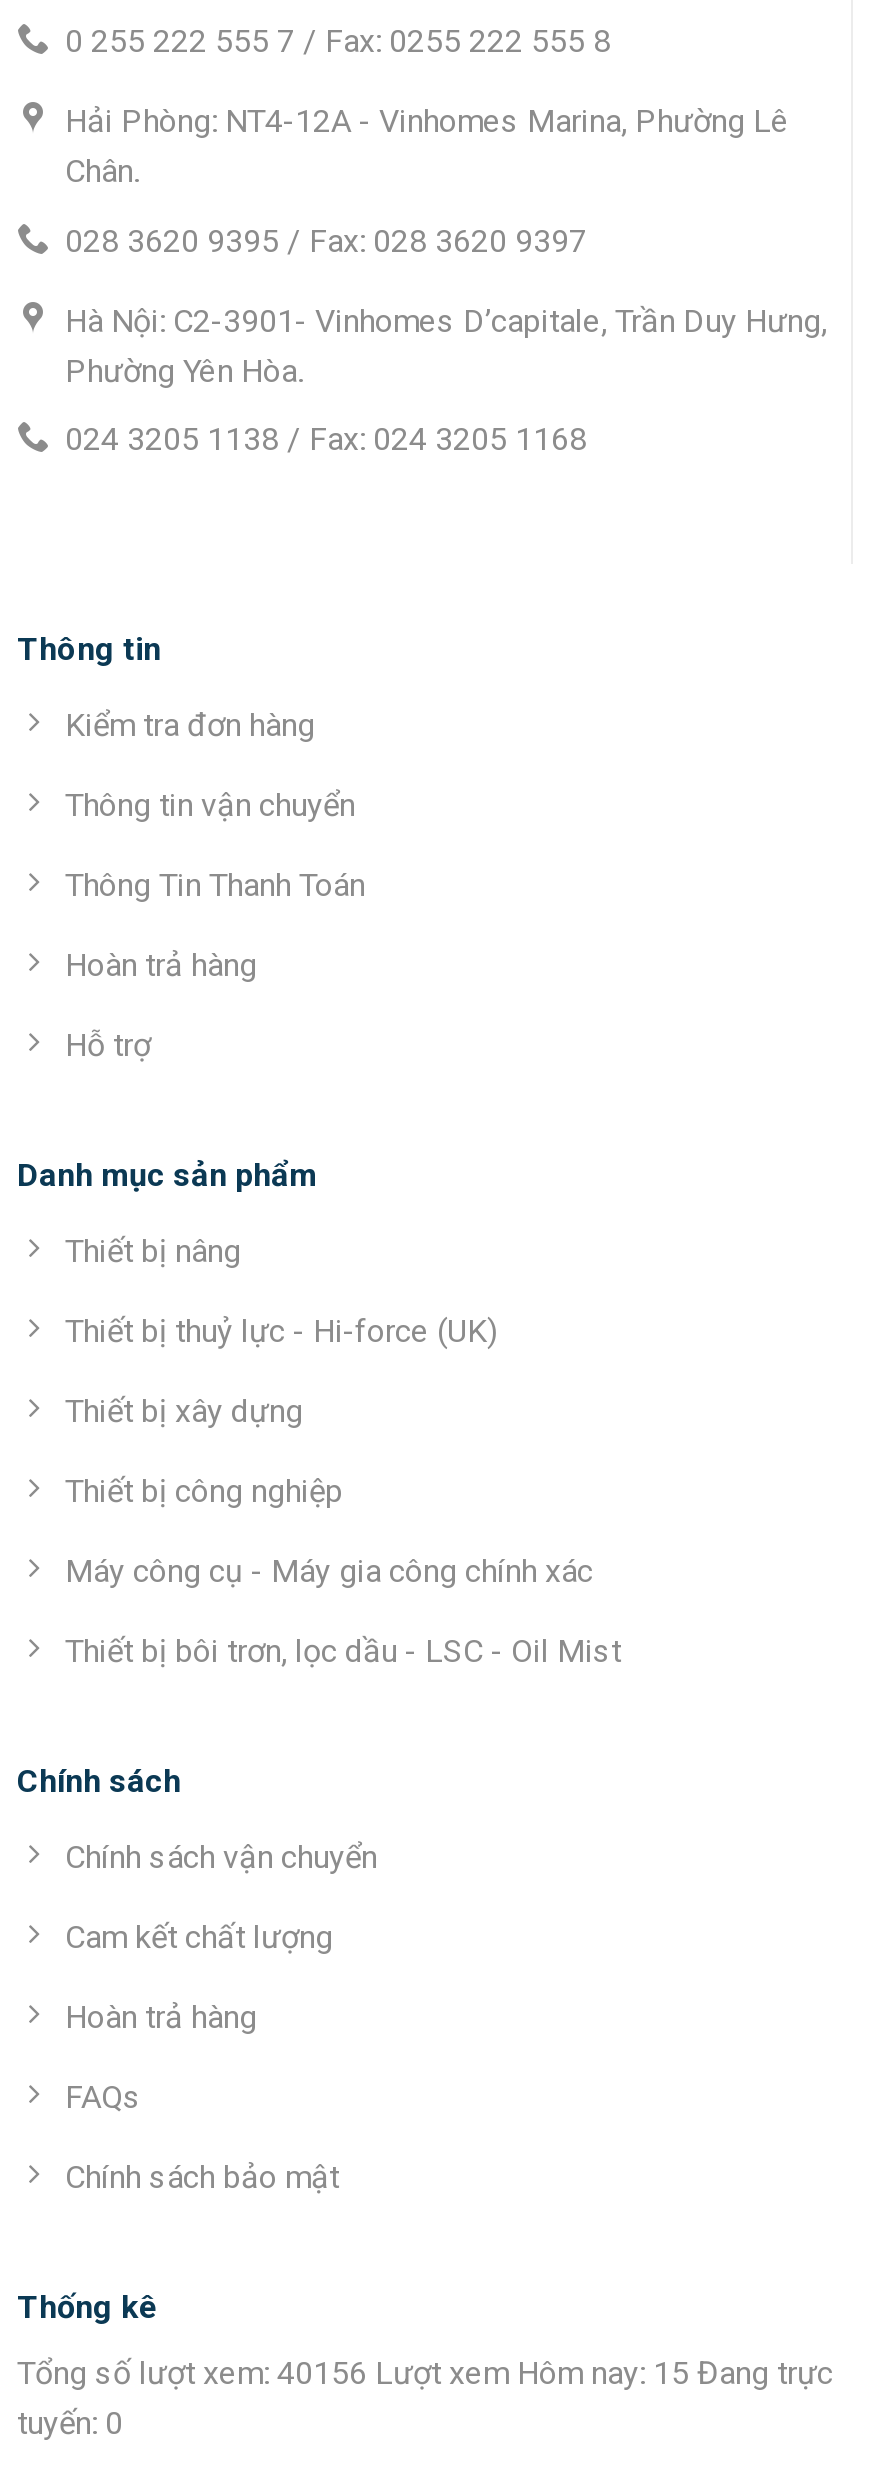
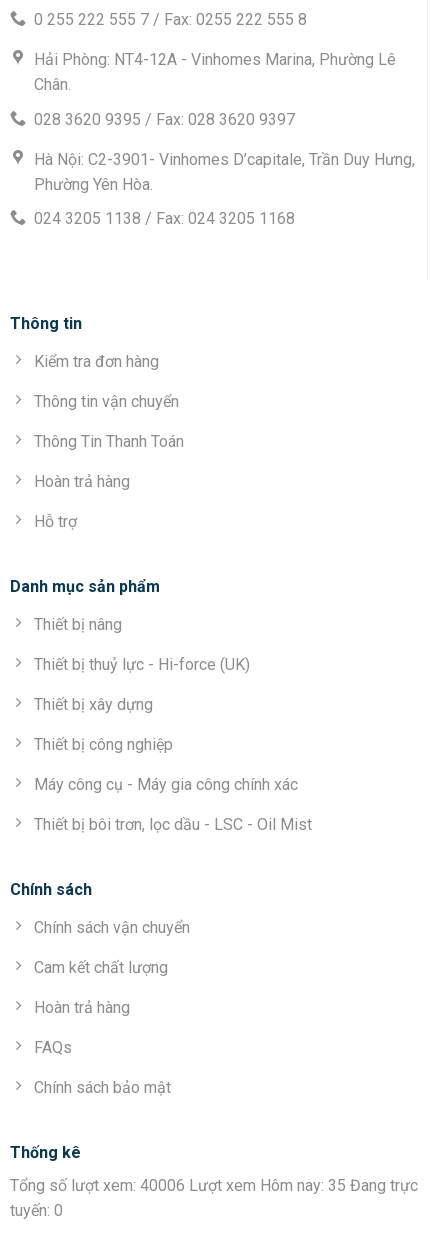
[17,2355,833,2393] Tổng số lượt xem: 40156 Lượt xem Hôm nay: 15 Đang trực -> [10,1176,418,1195] Tổng số lượt xem: 40006 Lượt xem Hôm nay: 35 Đang trực

